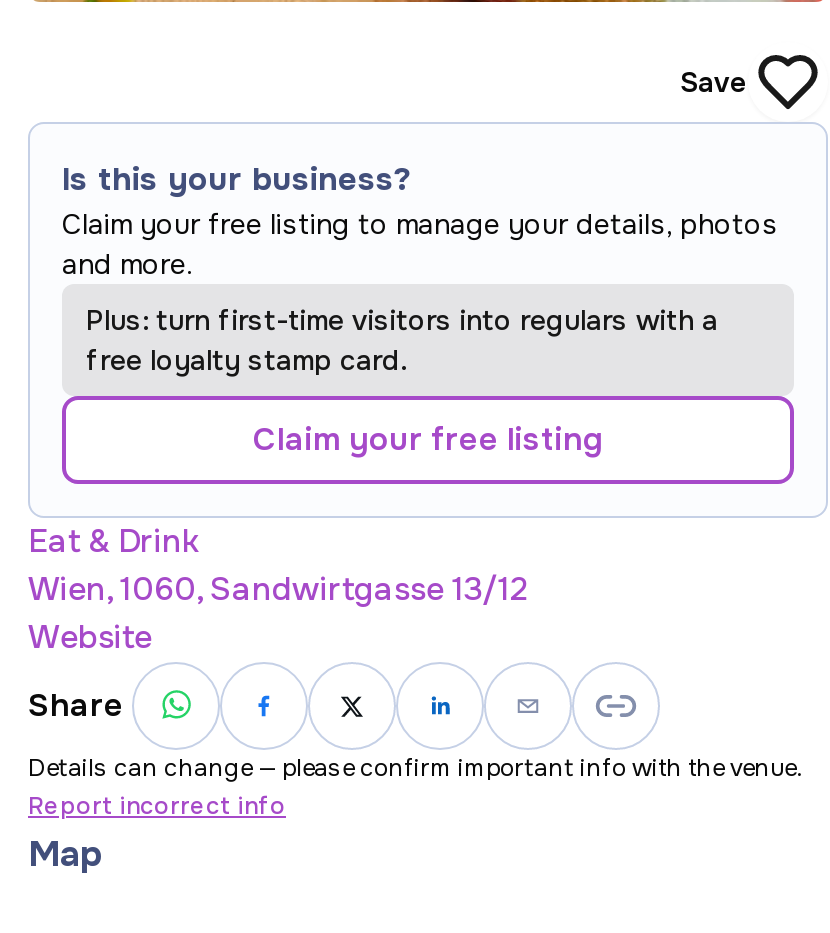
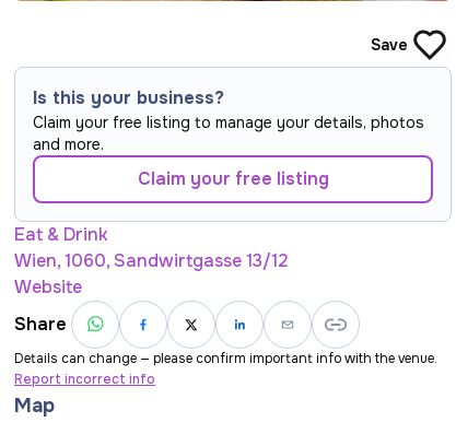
[86,302,718,378] Plus: turn first-time visitors into regulars with a | free loyalty stamp card. -> none

